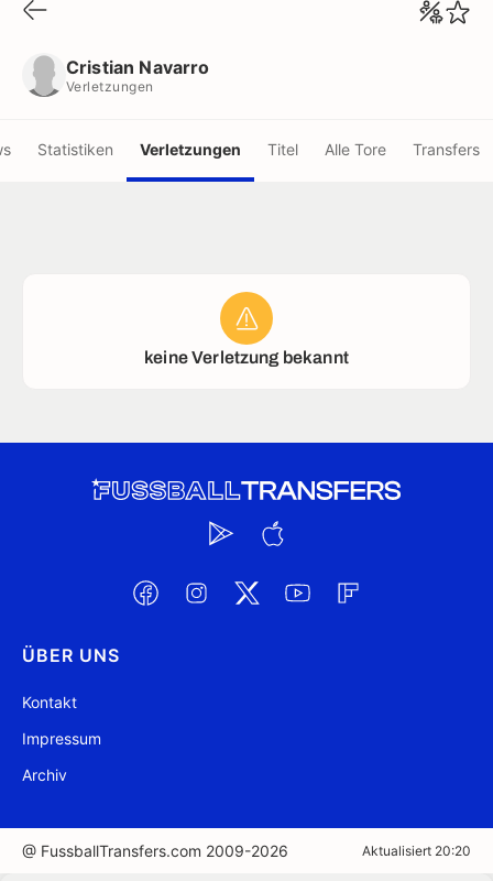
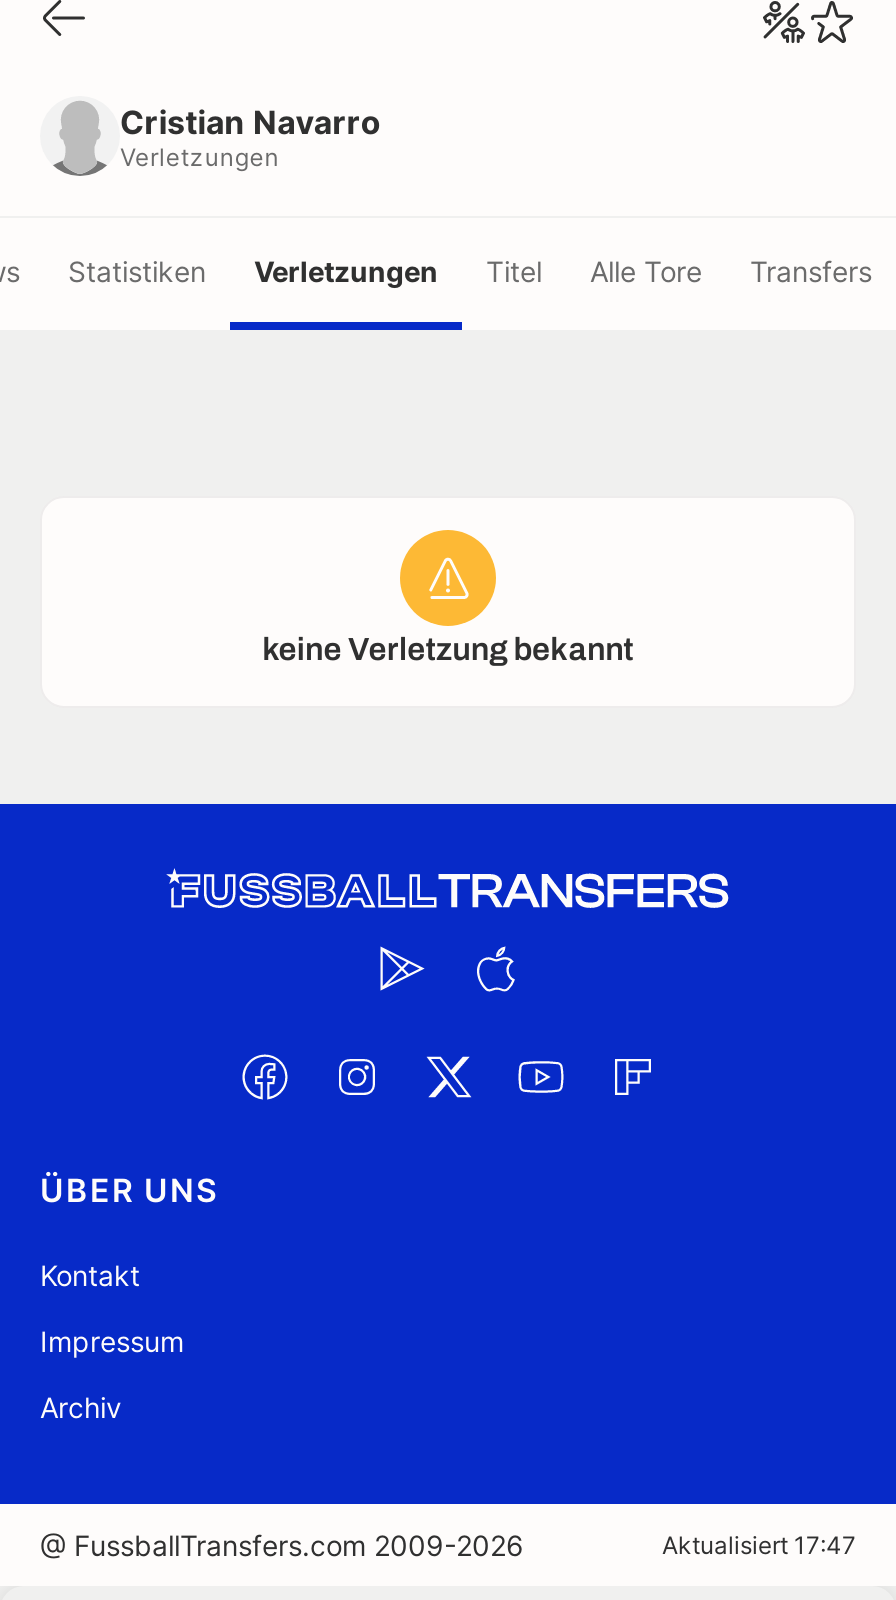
[362,842,471,859] Aktualisiert 20:20 -> [662,1530,856,1560] Aktualisiert 17:47

